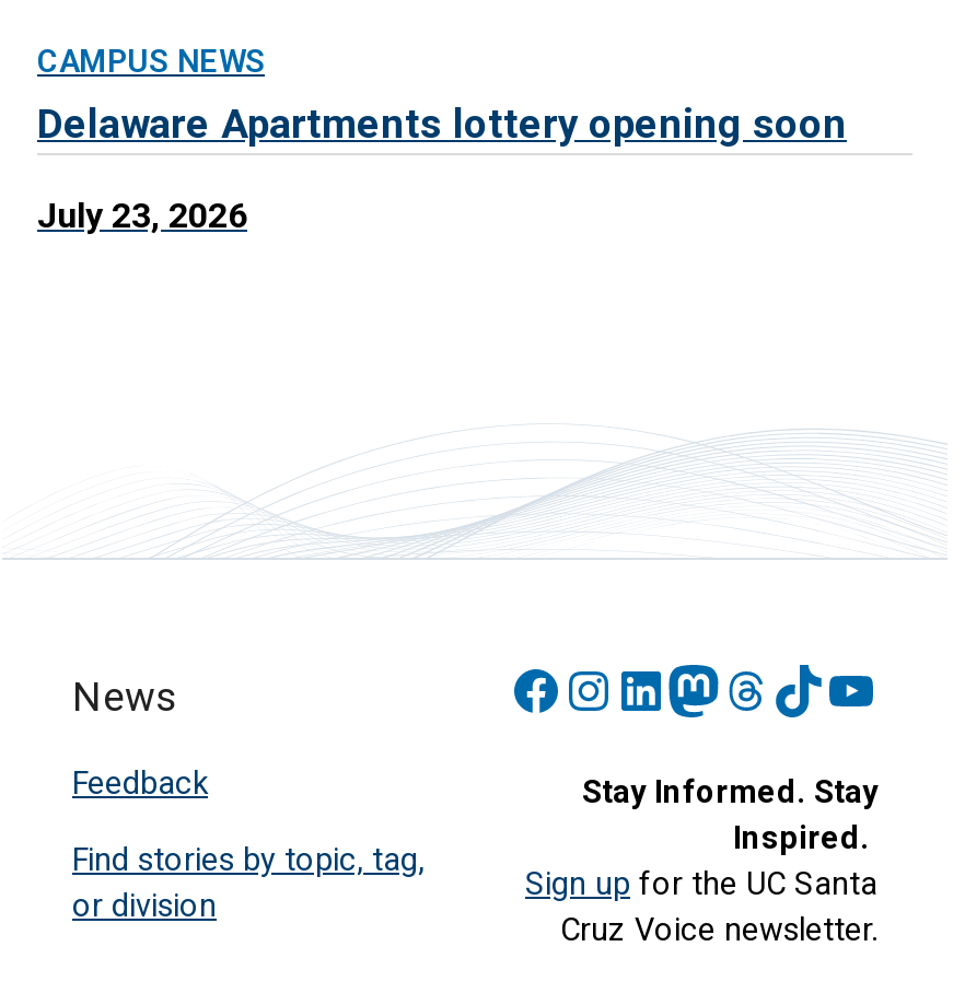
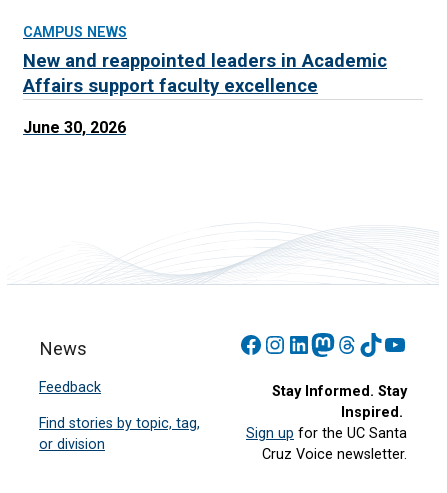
[37,100,847,148] Delaware Apartments lottery opening soon -> [23,50,387,97] New and reappointed leaders in Academic | Affairs support faculty excellence
[37,194,247,236] July 23, 2026 -> [23,118,126,137] June 30, 2026

